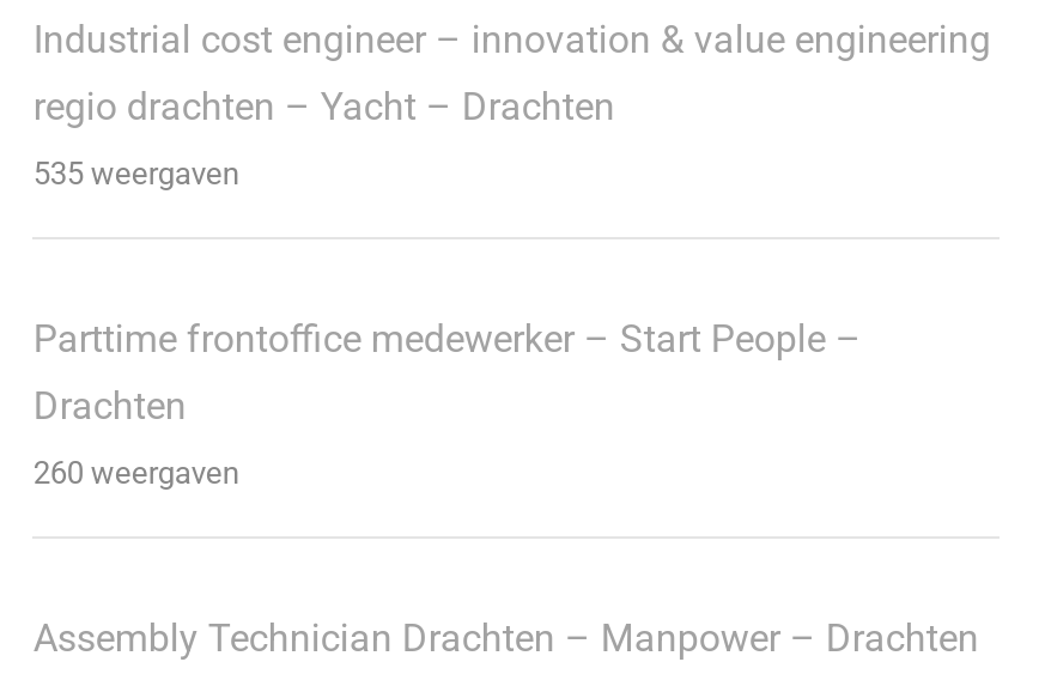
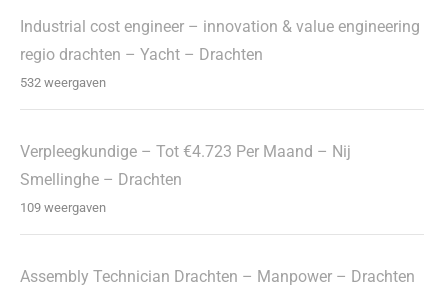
[33,154,239,190] 535 weergaven -> [20,75,106,90] 532 weergaven
[33,315,862,360] Parttime frontoffice medewerker – Start People – -> [20,142,351,161] Verpleegkundige – Tot €4.723 Per Maand – Nij
[33,382,186,427] Drachten -> [20,170,182,189] Smellinghe – Drachten
[33,453,239,489] 260 weergaven -> [20,200,106,215] 109 weergaven

